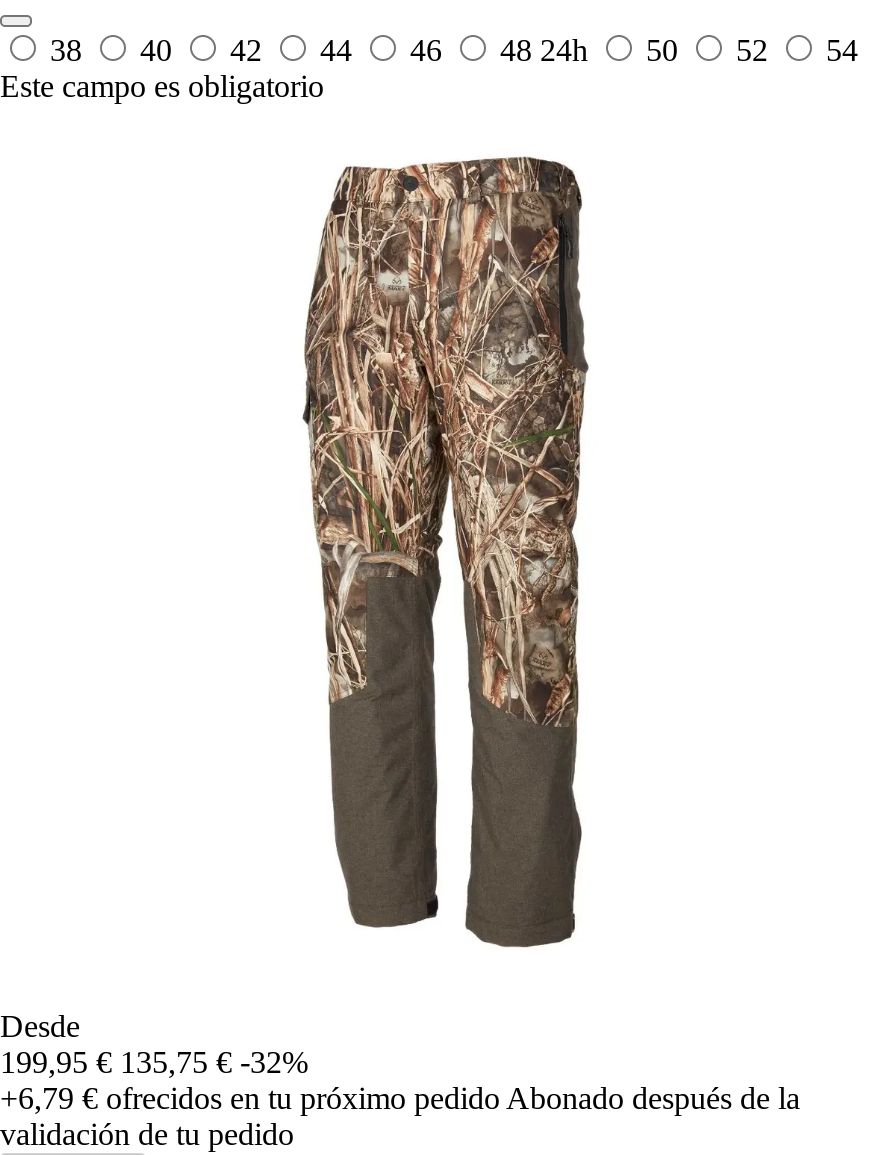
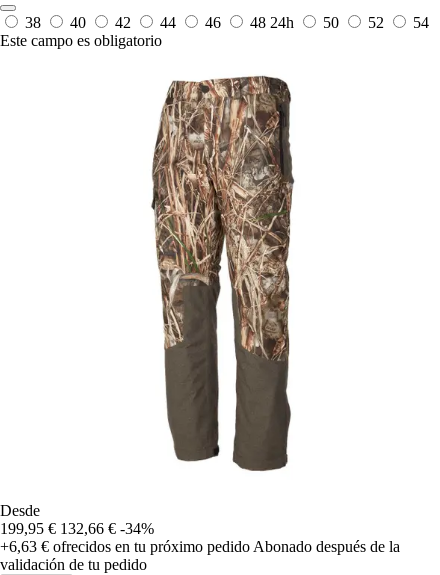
[0,1045,308,1079] 199,95 € 135,75 € -32% -> [0,520,154,537] 199,95 € 132,66 € -34%
[0,1081,800,1115] +6,79 €ofrecidos en tu próximo pedido Abonado después de la -> [0,538,400,555] +6,63 €ofrecidos en tu próximo pedido Abonado después de la

